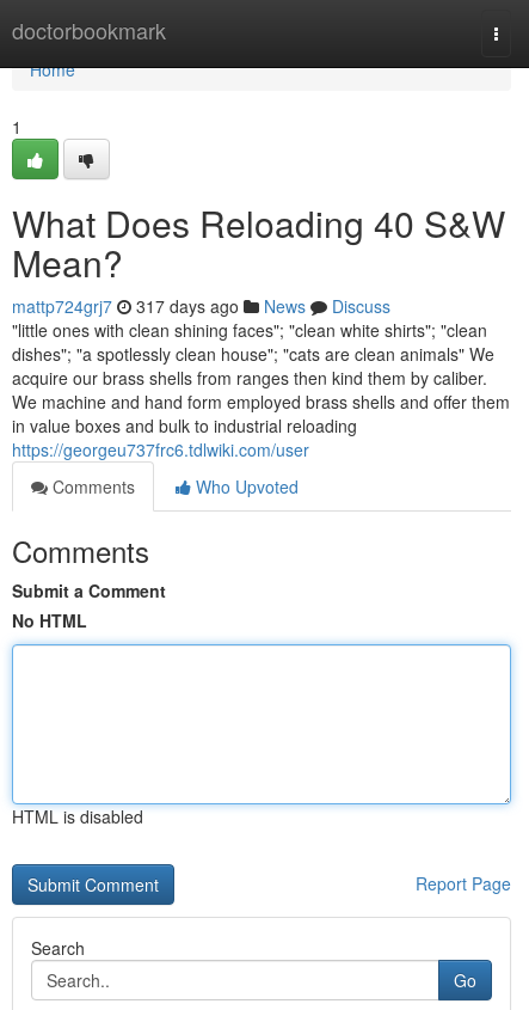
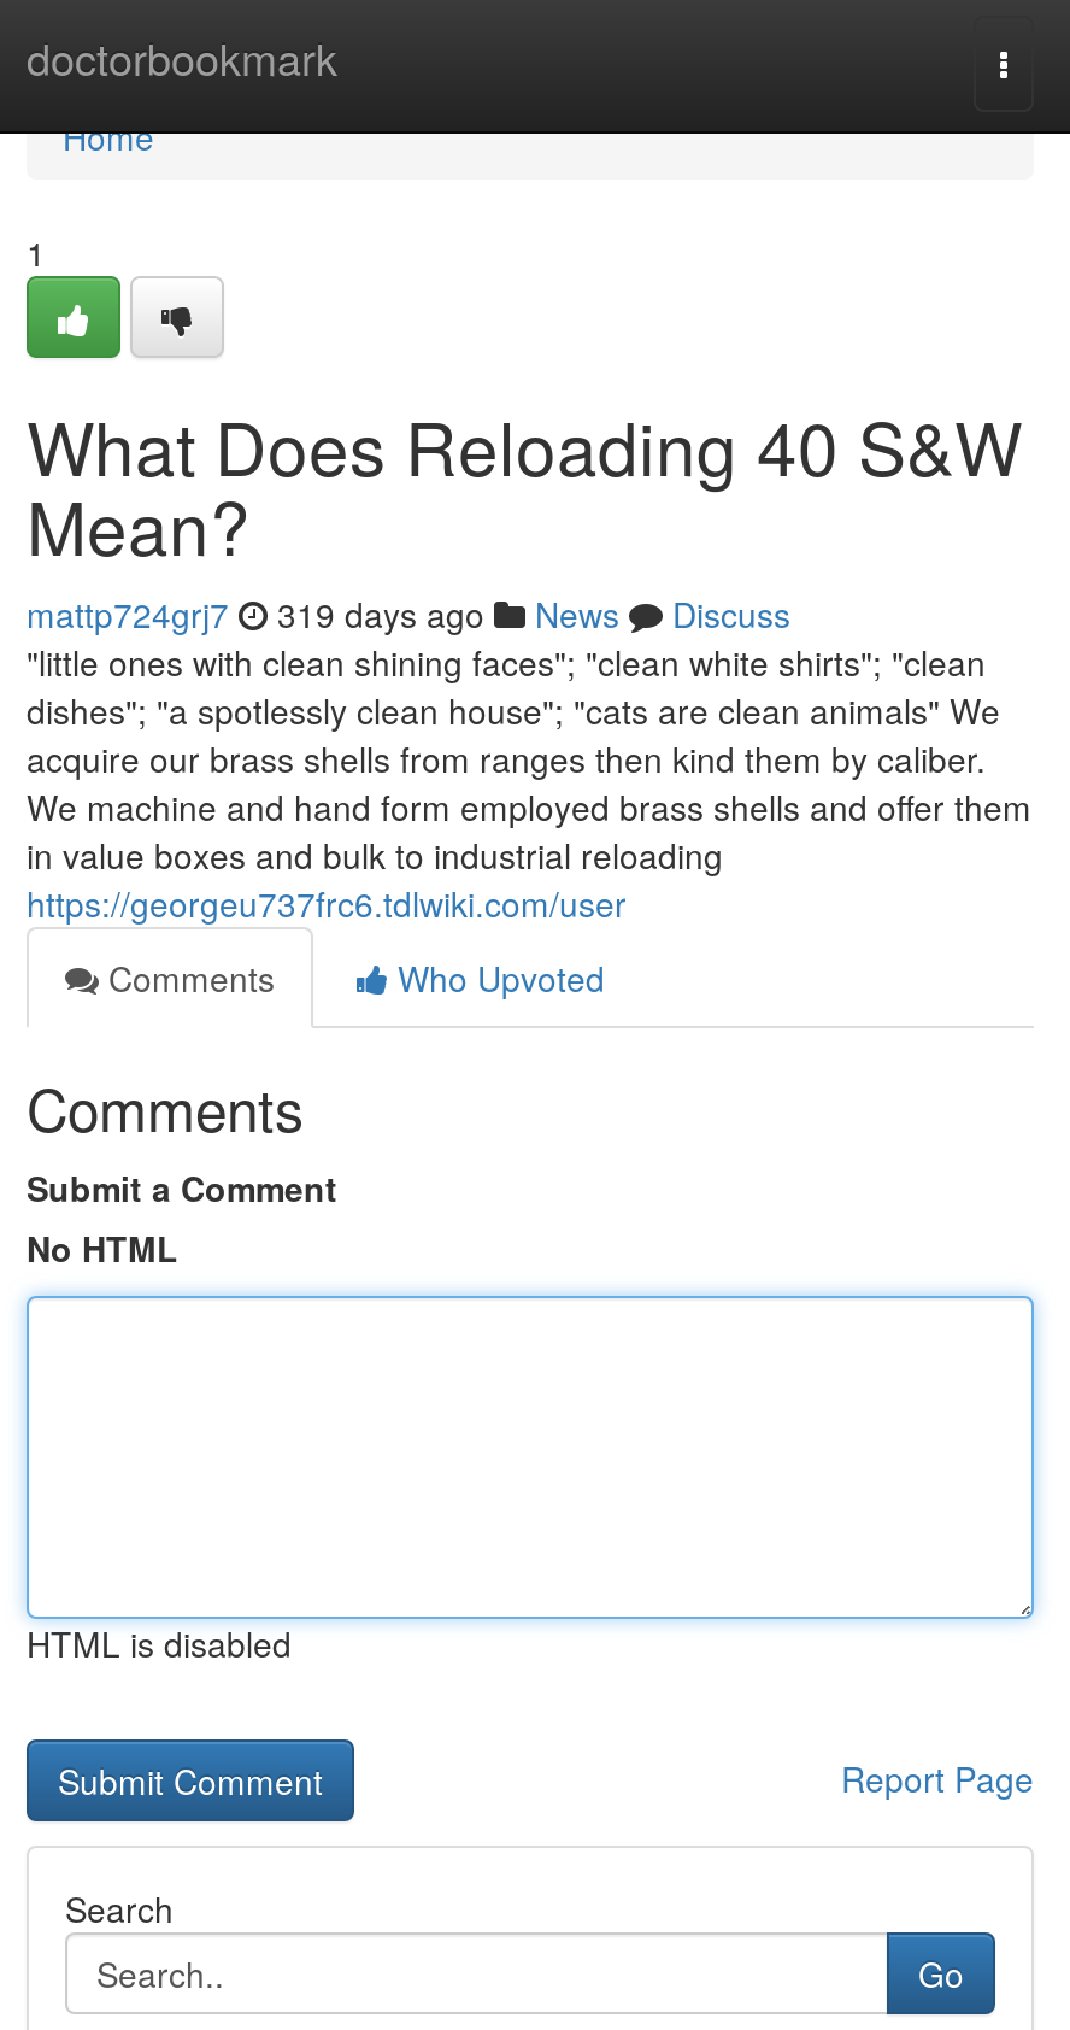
[12,294,390,318] mattp724grj7 317 days ago News Discuss -> [27,589,790,638] mattp724grj7 319 days ago News Discuss

